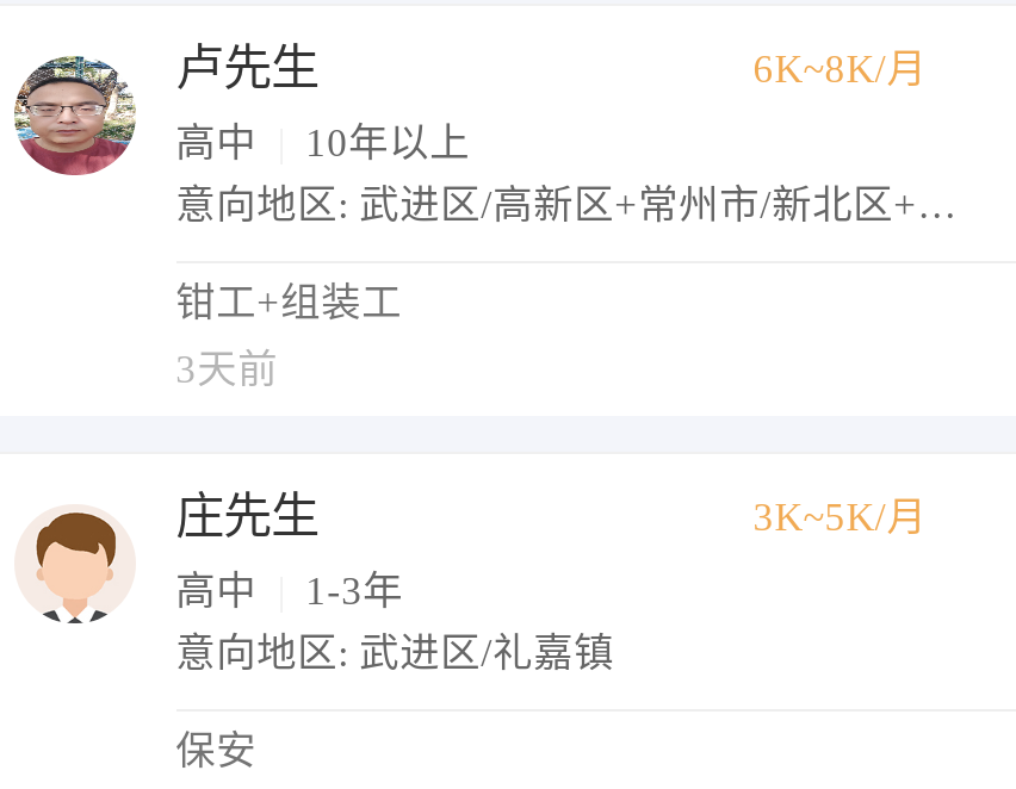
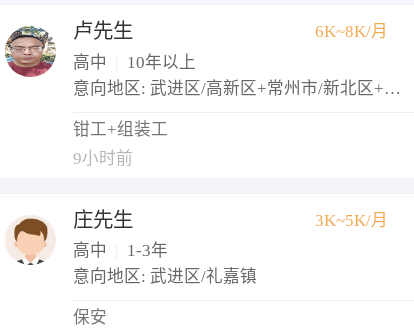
[176,348,278,393] 3天前 -> [73,149,133,168] 9小时前

